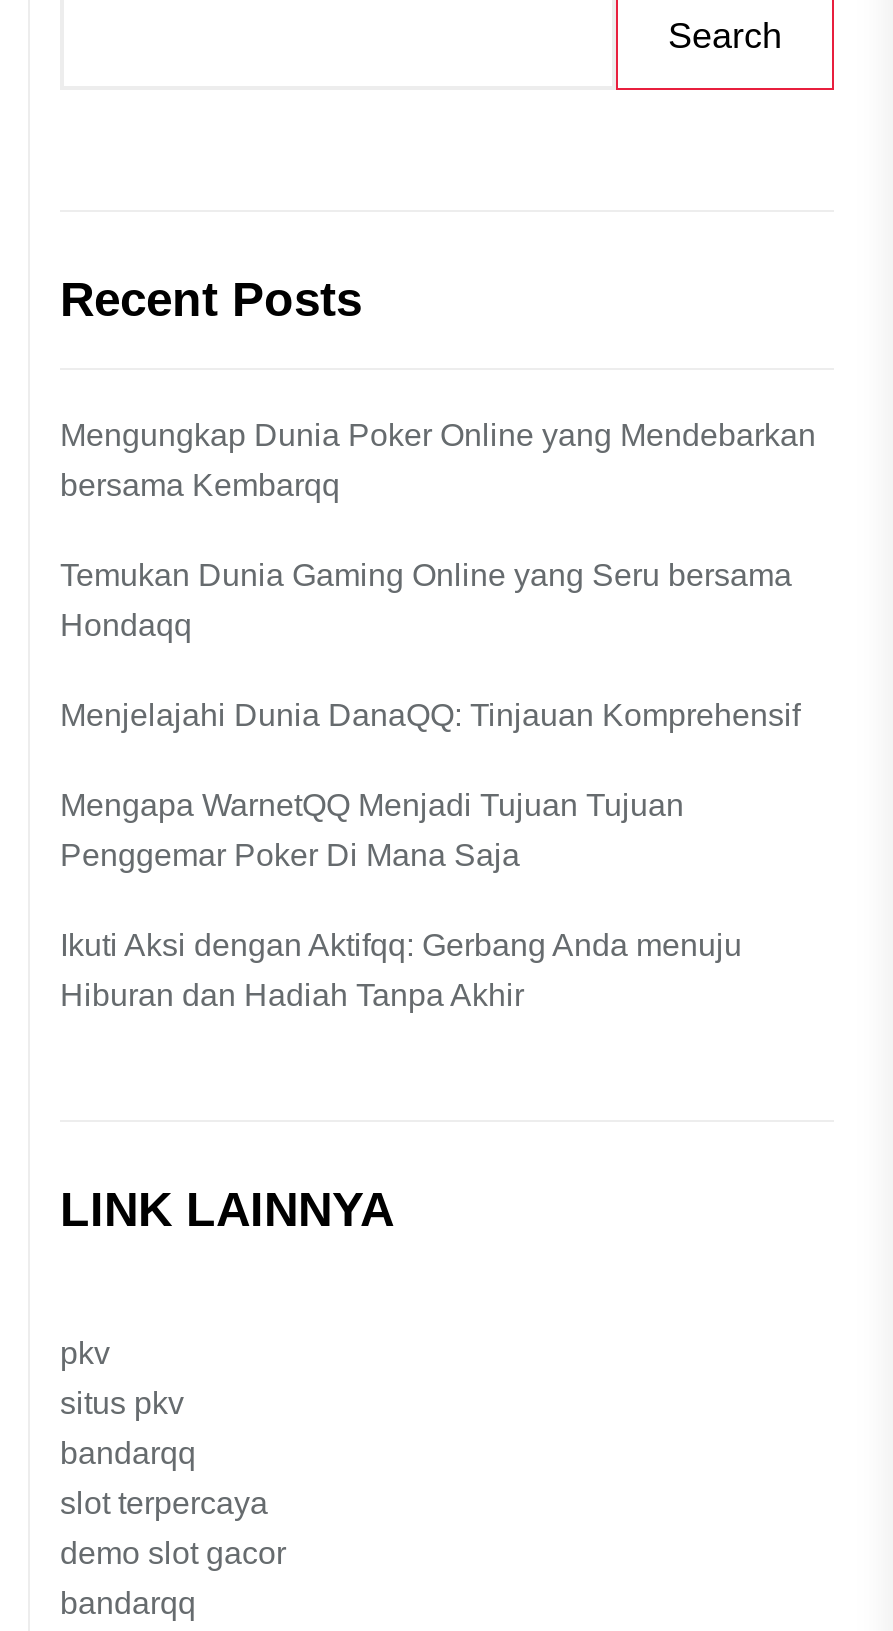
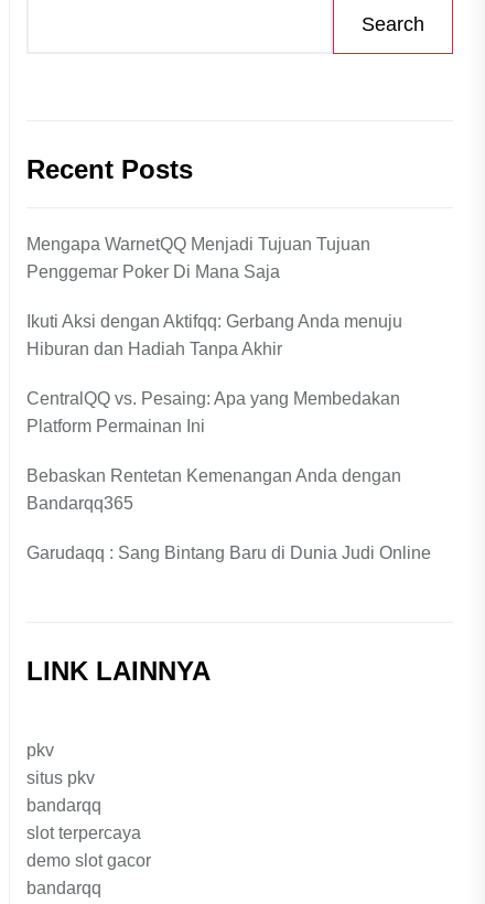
[60,418,816,732] Mengungkap Dunia Poker Online yang Mendebarkan | bersama Kembarqq | Temukan Dunia Gaming Online yang Seru bersama | Hondaqq | Menjelajahi Dunia DanaQQ: Tinjauan Komprehensif -> none
moved [60,788,742,1012] -> [26,235,402,358]: Mengapa WarnetQQ Menjadi Tujuan Tujuan | Penggemar Poker Di Mana Saja | Ikuti Aksi dengan Aktifqq: Gerbang Anda menuju | Hiburan dan Hadiah Tanpa Akhir
none -> [26,389,431,562] CentralQQ vs. Pesaing: Apa yang Membedakan | Platform Permainan Ini | Bebaskan Rentetan Kemenangan Anda dengan | Bandarqq365 | Garudaqq : Sang Bintang Baru di Dunia Judi Online

